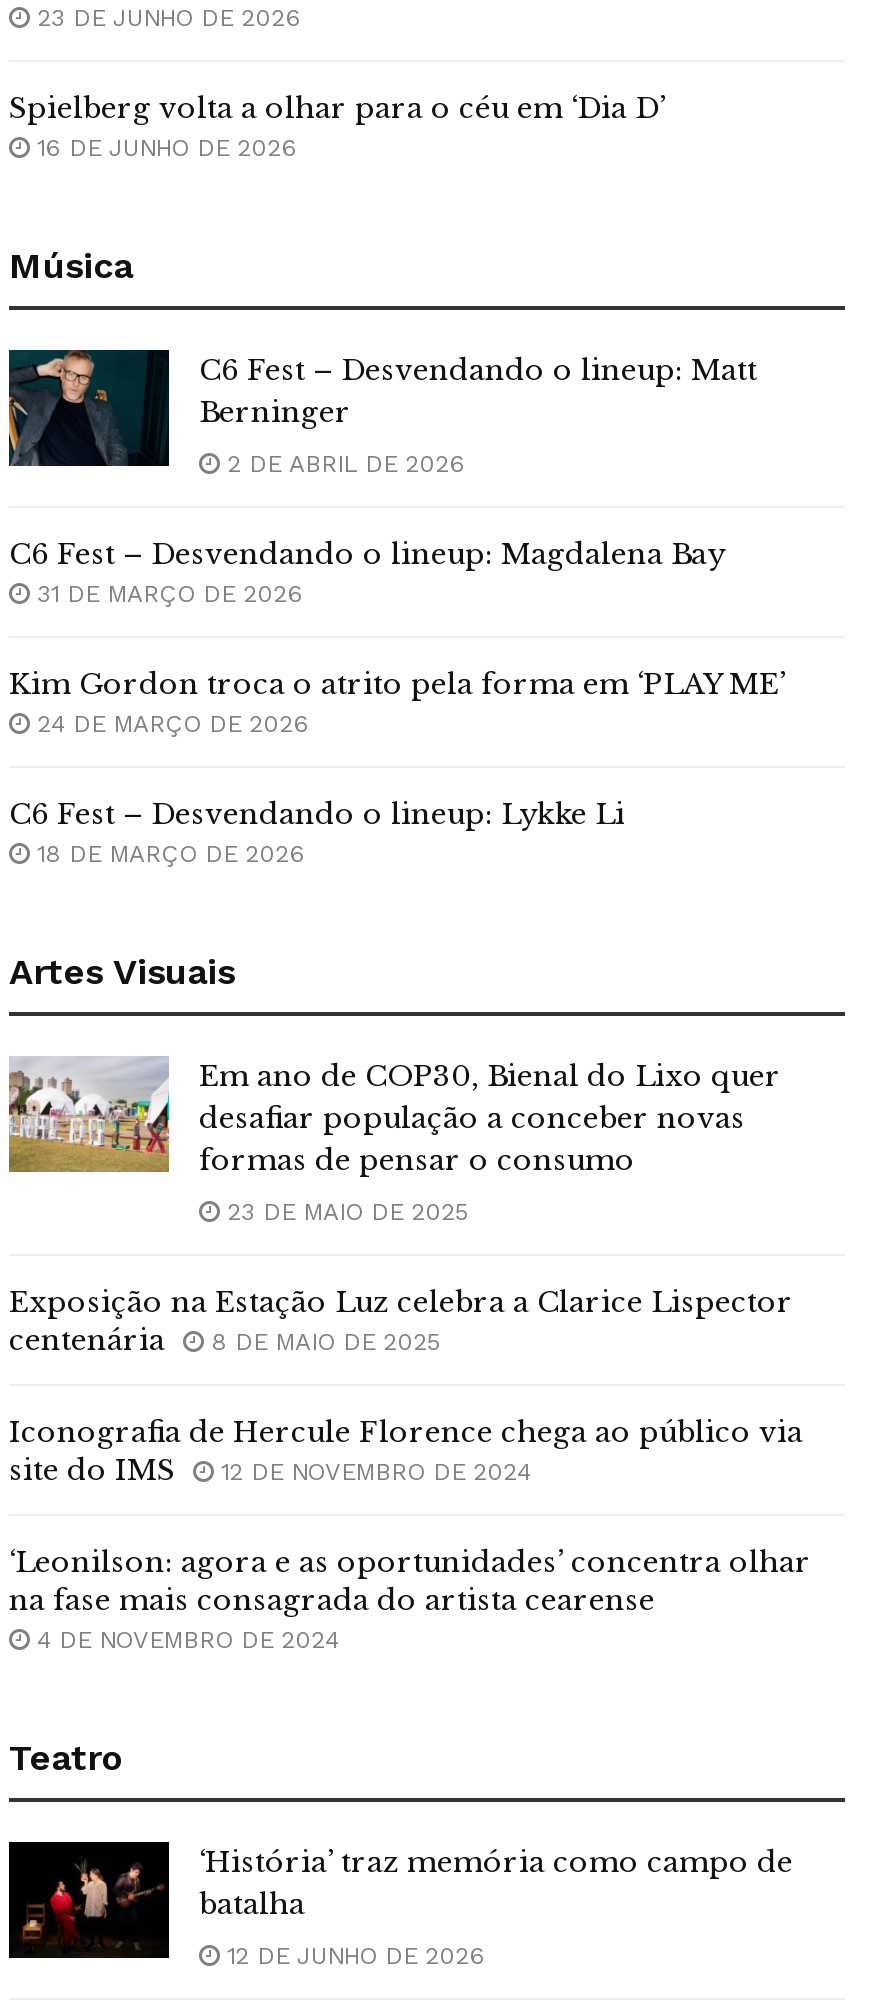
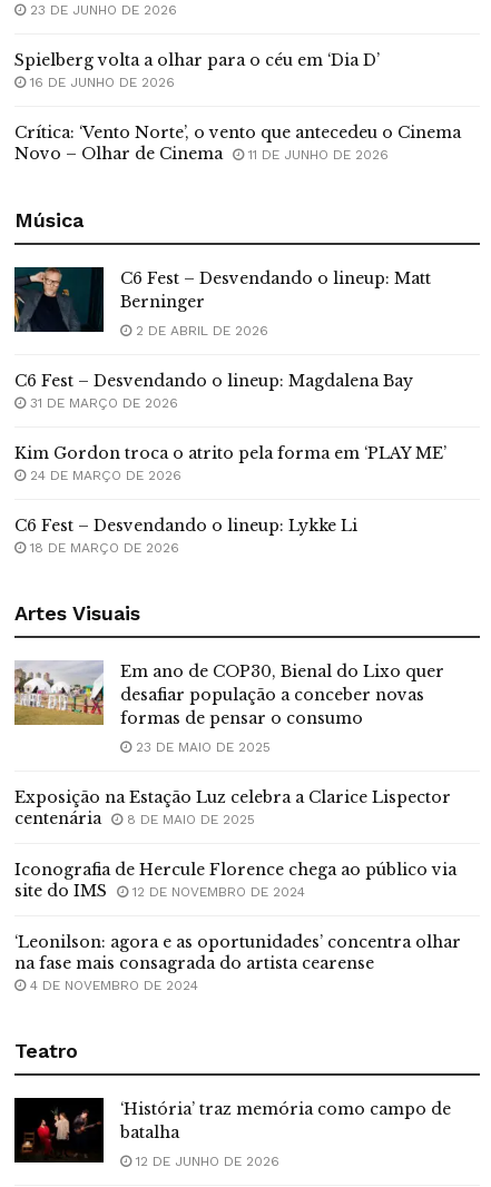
none -> [14,123,461,164] Crítica: ‘Vento Norte’, o vento que antecedeu o Cinema | Novo – Olhar de Cinema | 11 DE JUNHO DE 2026

